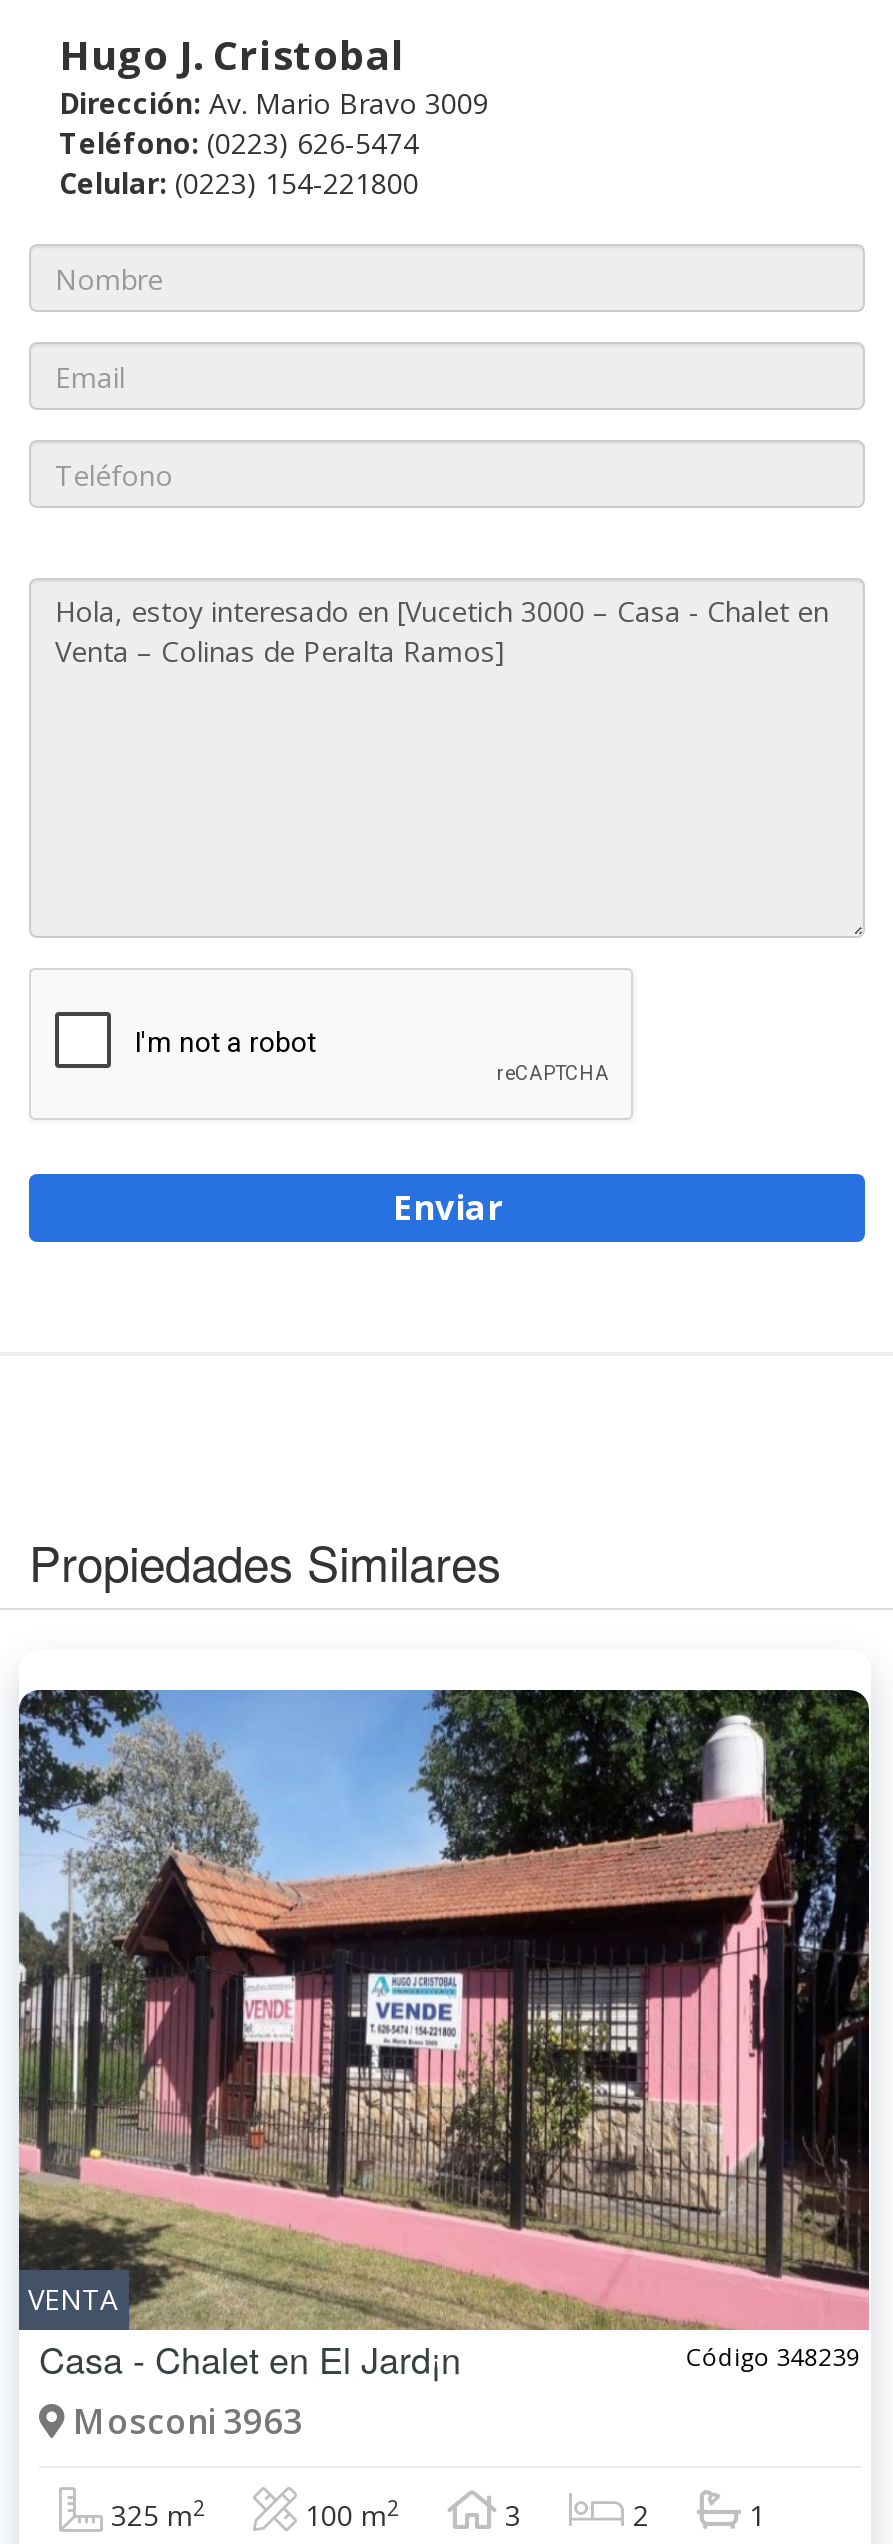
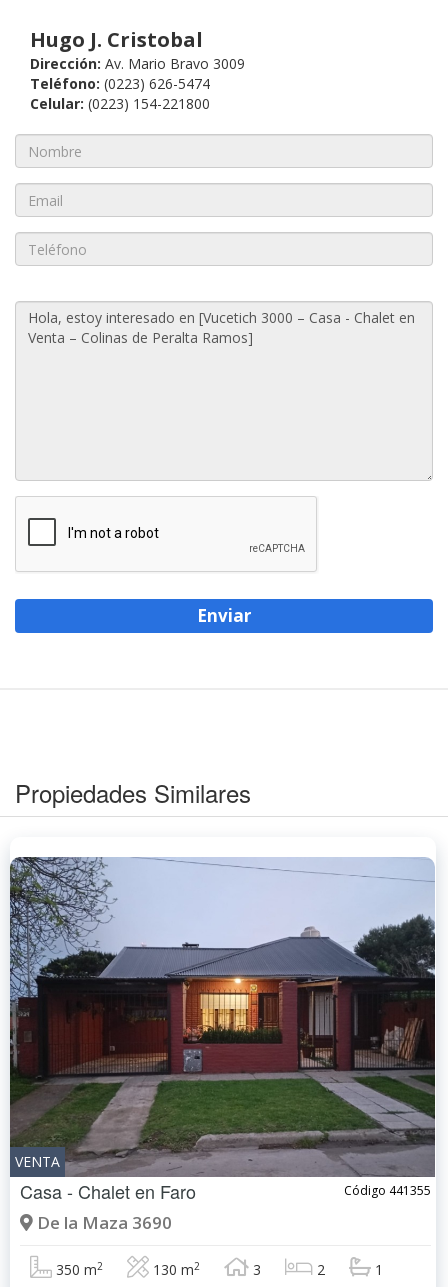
[17,1688,871,2384] [image] | Casa - Chalet en El Jard¡n | Código 348239 -> [9,856,436,1204] [image] | Casa - Chalet en Faro | Código 441355
[65,2398,303,2444] Mosconi 3963 -> [33,1211,172,1234] De la Maza 3690
[103,2494,399,2534] 325 m2 | 100 m2 -> [52,1259,200,1279] 350 m2 | 130 m2

